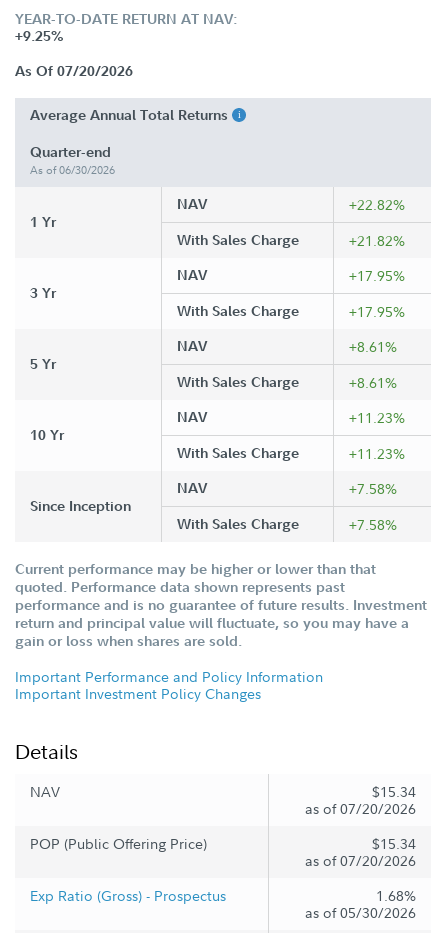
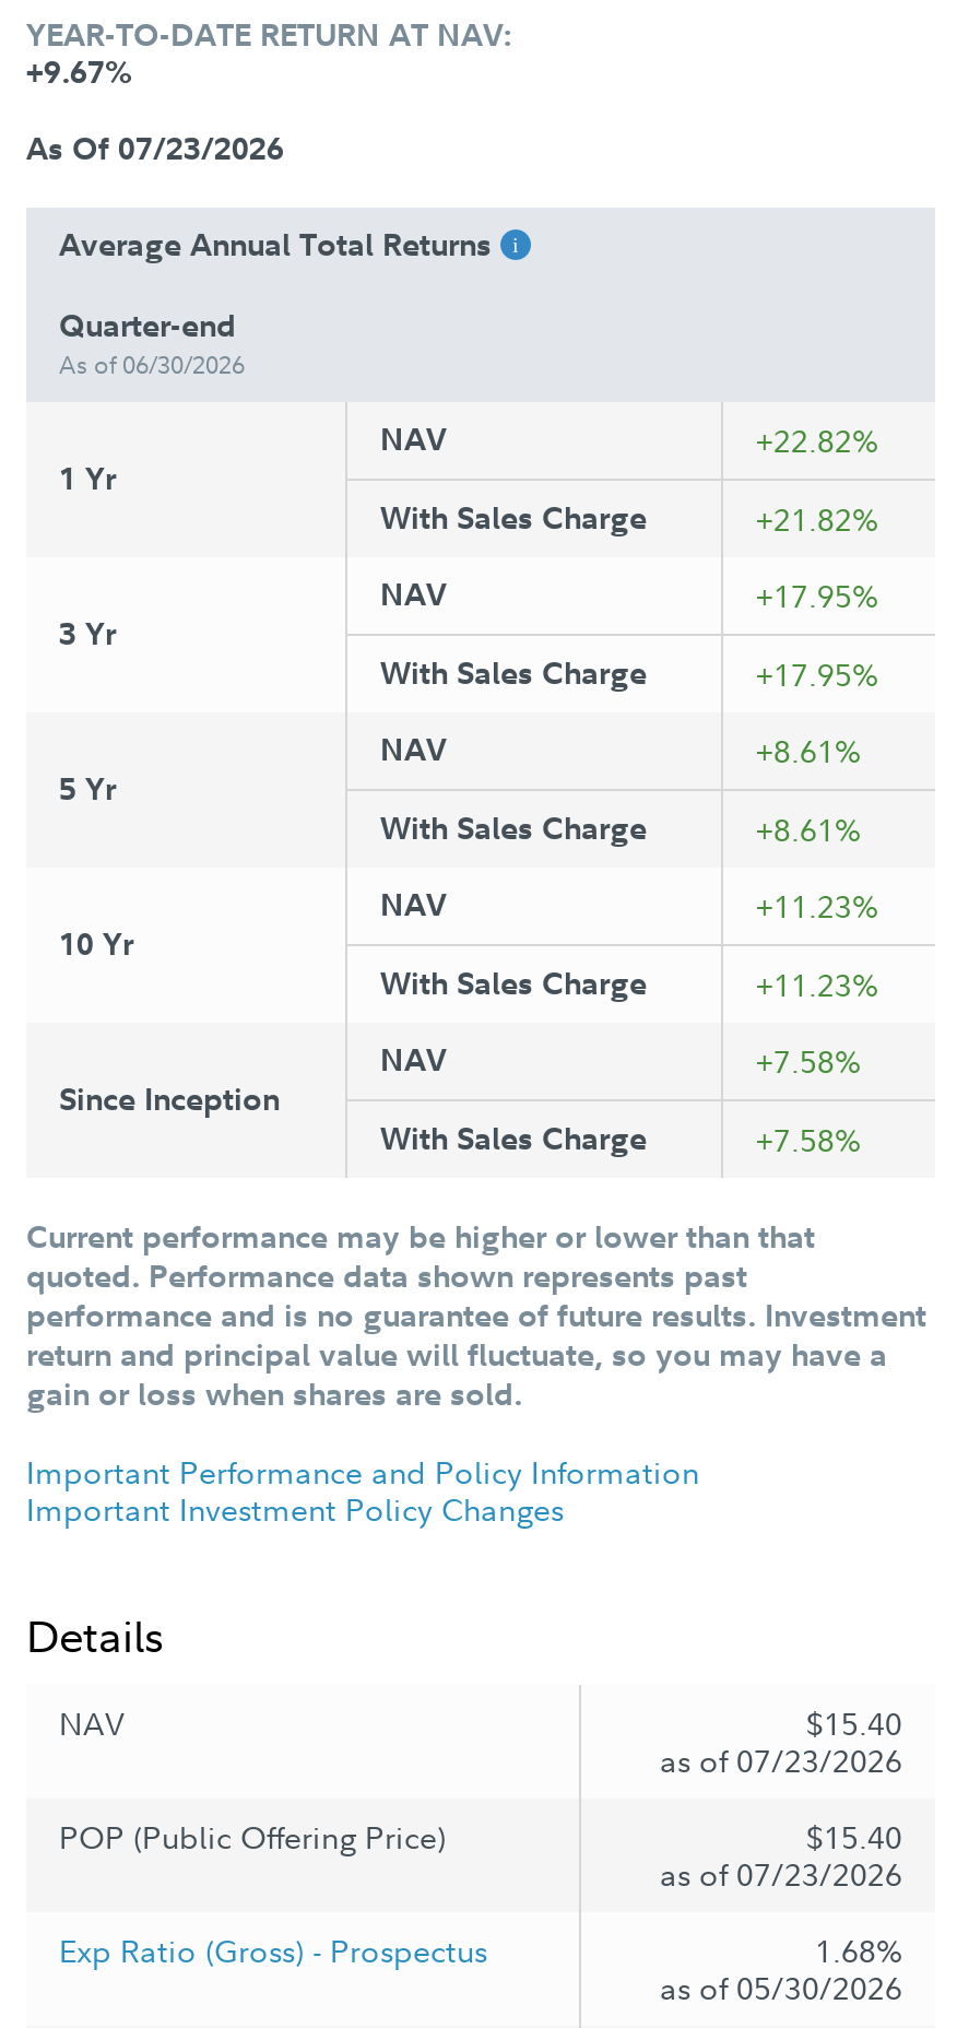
[15,27,64,45] +9.25% -> [26,52,133,92] +9.67%
[15,62,133,80] As Of 07/20/2026 -> [26,129,284,168] As Of 07/23/2026
[372,782,416,801] $15.34 -> [806,1702,902,1744] $15.40
[305,799,416,818] as of 07/20/2026 -> [660,1740,902,1781] as of 07/23/2026
[372,834,416,853] $15.34 -> [806,1816,902,1858] $15.40
[305,851,416,870] as of 07/20/2026 -> [660,1853,902,1895] as of 07/23/2026

